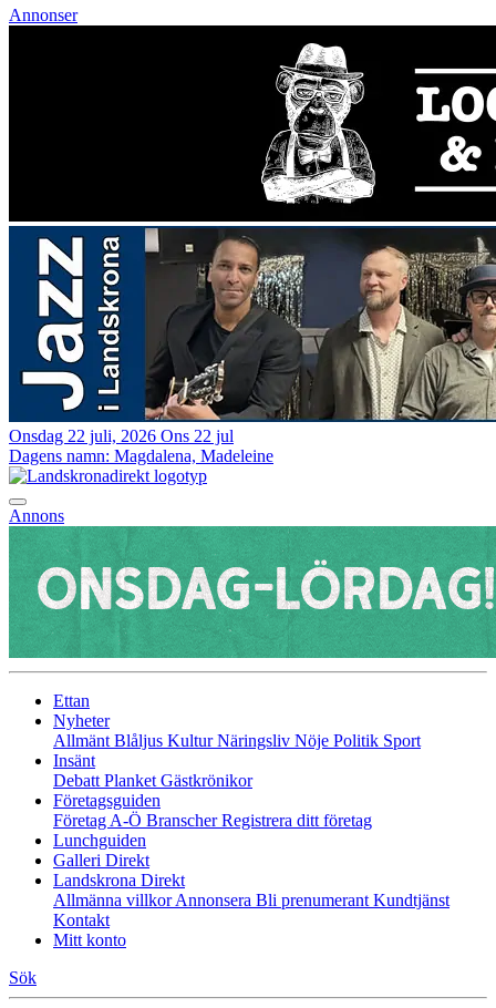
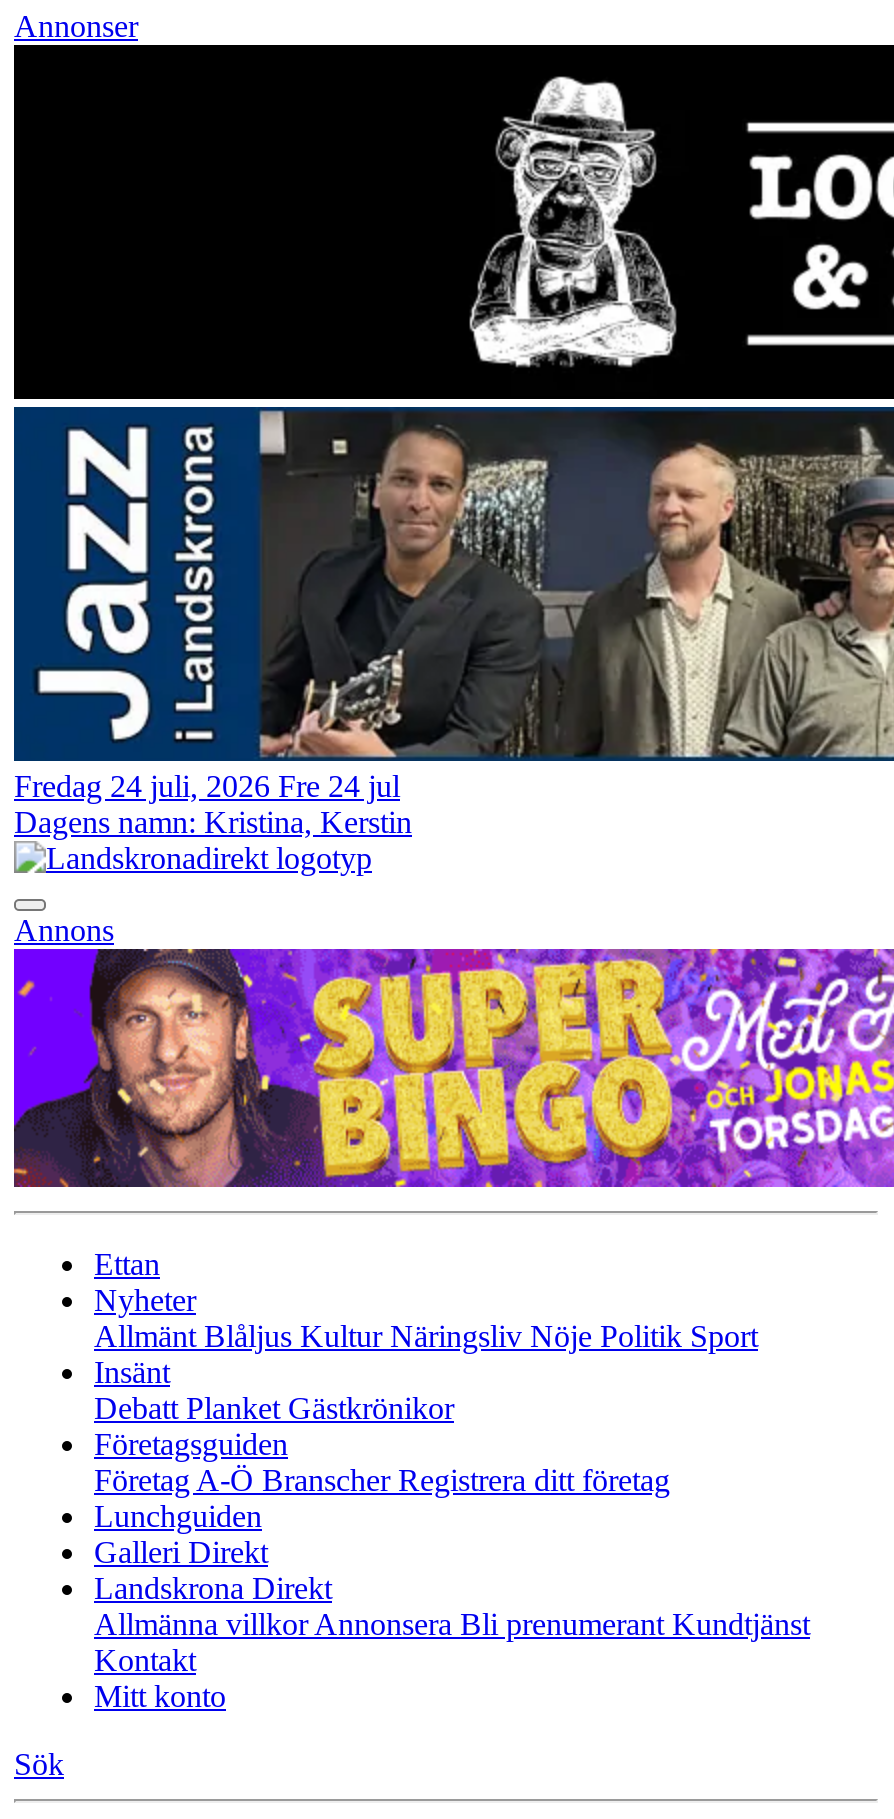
[9,426,234,445] Onsdag 22 juli, 2026 Ons 22 jul -> [14,769,400,803] Fredag 24 juli, 2026 Fre 24 jul
[9,446,273,465] Dagens namn: Magdalena, Madeleine -> [14,805,412,839] Dagens namn: Kristina, Kerstin
[8,525,493,659] [image] -> [12,947,888,1189] [image]

